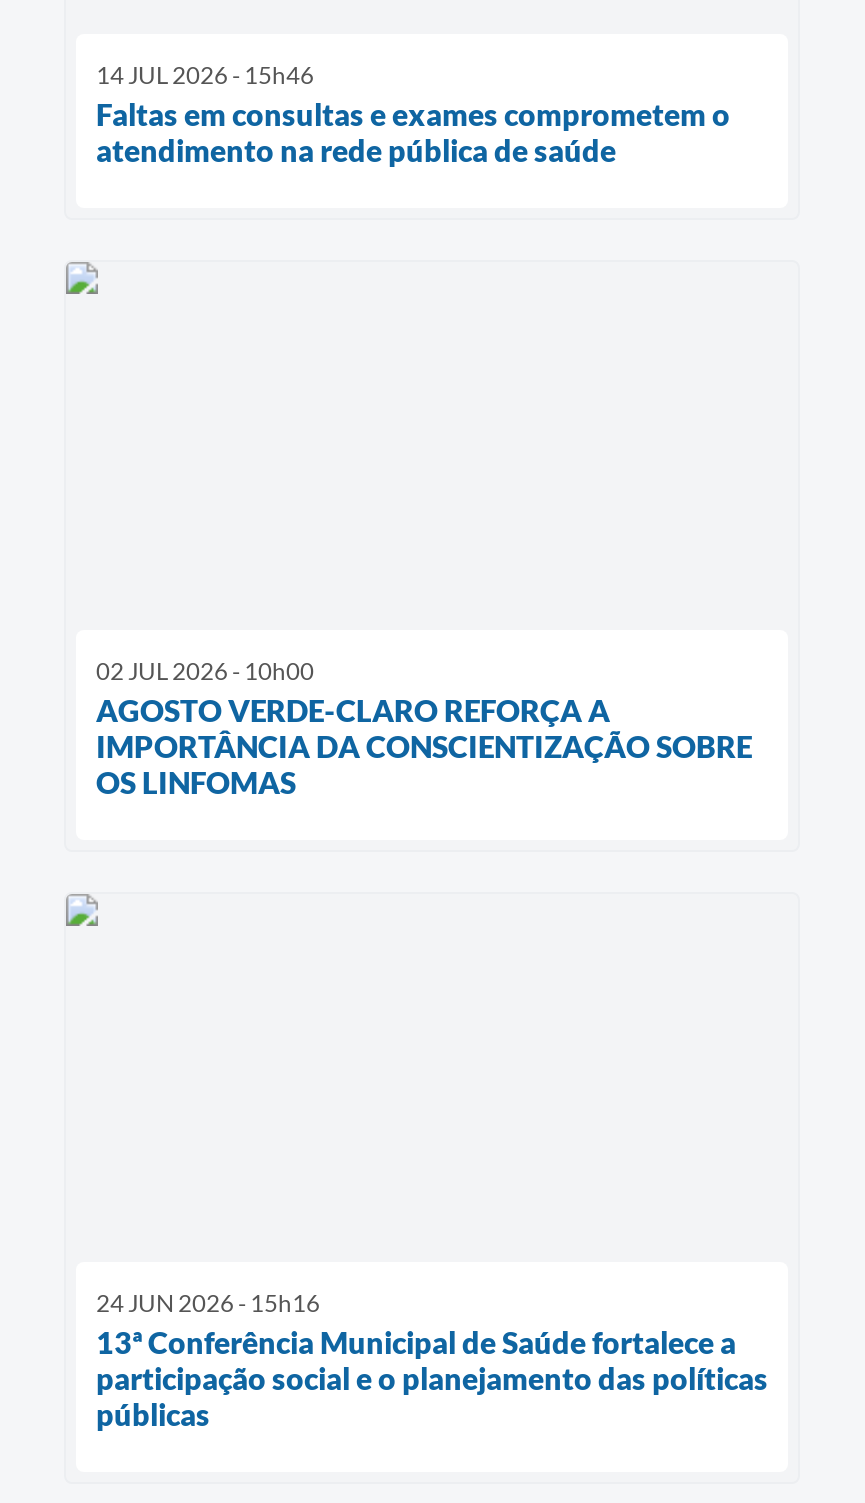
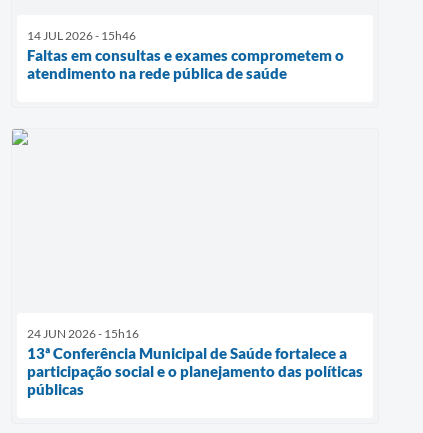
[96,655,752,799] 02 JUL 2026 - 10h00 | AGOSTO VERDE-CLARO REFORÇA A | IMPORTÂNCIA DA CONSCIENTIZAÇÃO SOBRE | OS LINFOMAS -> none

